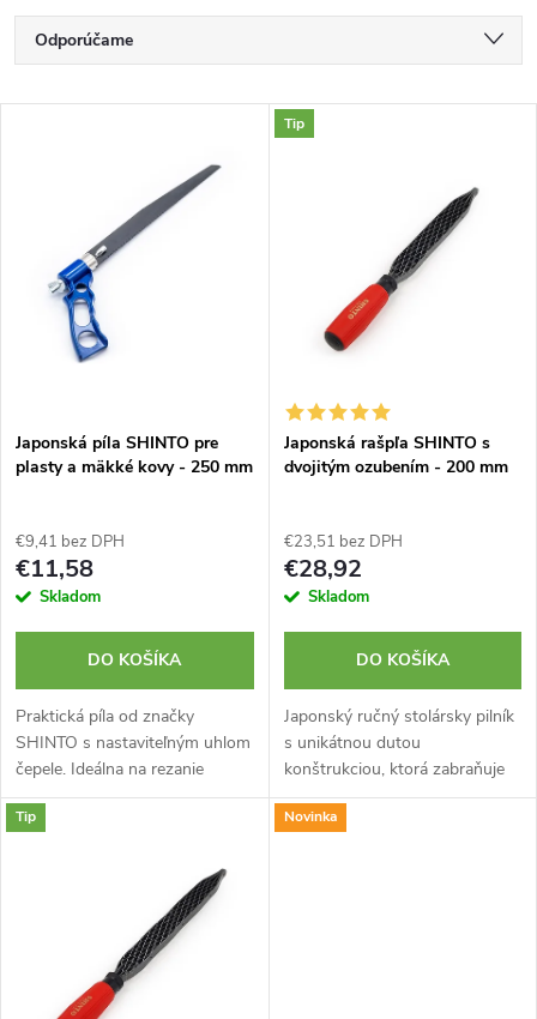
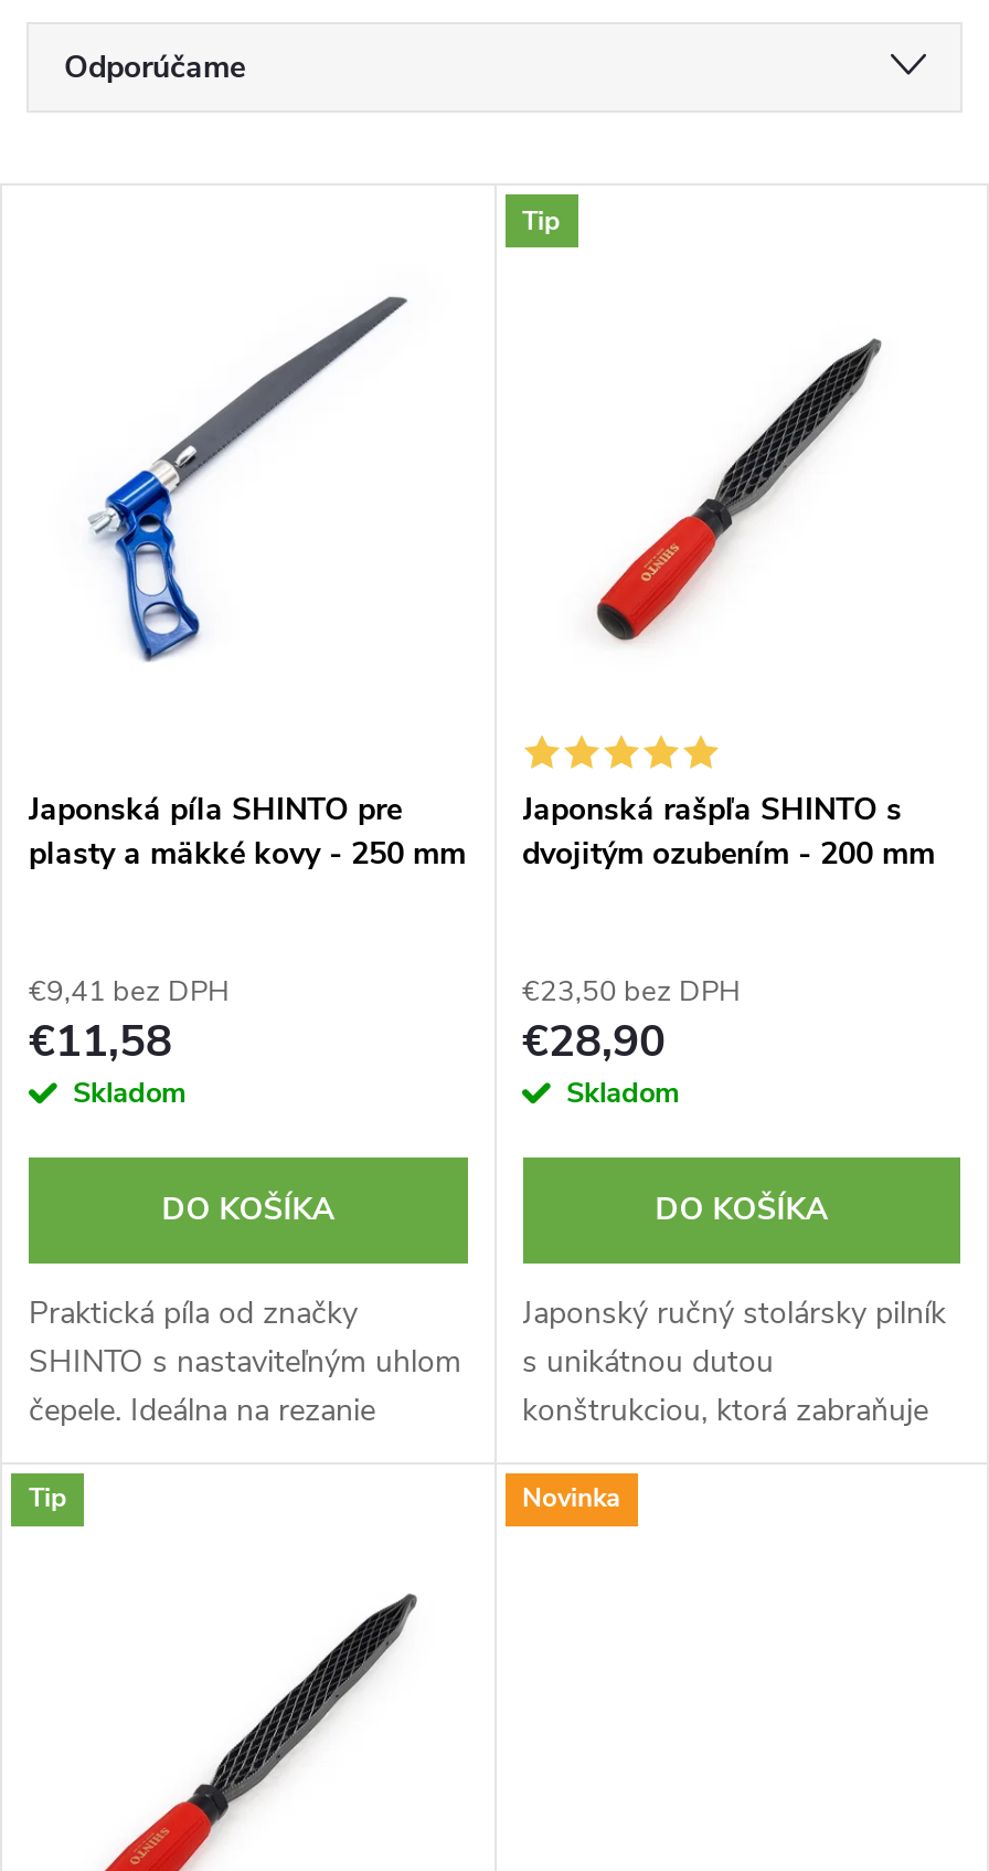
[283,530,402,552] €23,51 bez DPH -> [522,971,741,1011] €23,50 bez DPH
[283,553,361,585] €28,92 -> [522,1012,666,1071] €28,90

